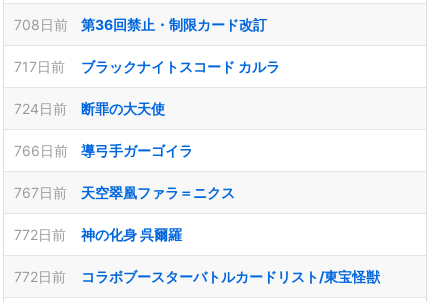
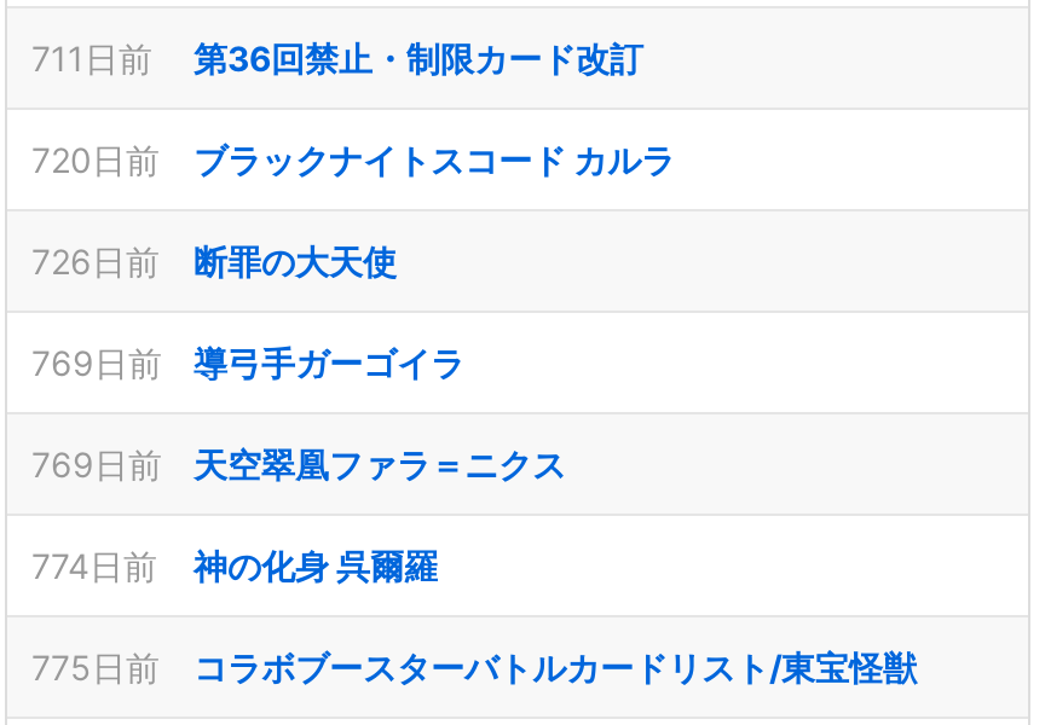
[14,16,267,33] 708日前 第36回禁止・制限カード改訂 -> [31,37,643,79] 711日前 第36回禁止・制限カード改訂
[14,58,280,75] 717日前 ブラックナイトスコード カルラ -> [31,139,675,180] 720日前 ブラックナイトスコード カルラ
[14,100,165,117] 724日前 断罪の大天使 -> [31,240,397,282] 726日前 断罪の大天使
[14,142,193,159] 766日前 導弓手ガーゴイラ -> [31,342,464,383] 769日前 導弓手ガーゴイラ
[14,184,235,201] 767日前 天空翠凰ファラ＝ニクス -> [31,443,566,485] 769日前 天空翠凰ファラ＝ニクス
[14,226,182,243] 772日前 神の化身 呉爾羅 -> [31,545,438,586] 774日前 神の化身 呉爾羅
[14,268,380,285] 772日前 コラボブースターバトルカードリスト/東宝怪獣 -> [31,646,917,688] 775日前 コラボブースターバトルカードリスト/東宝怪獣

